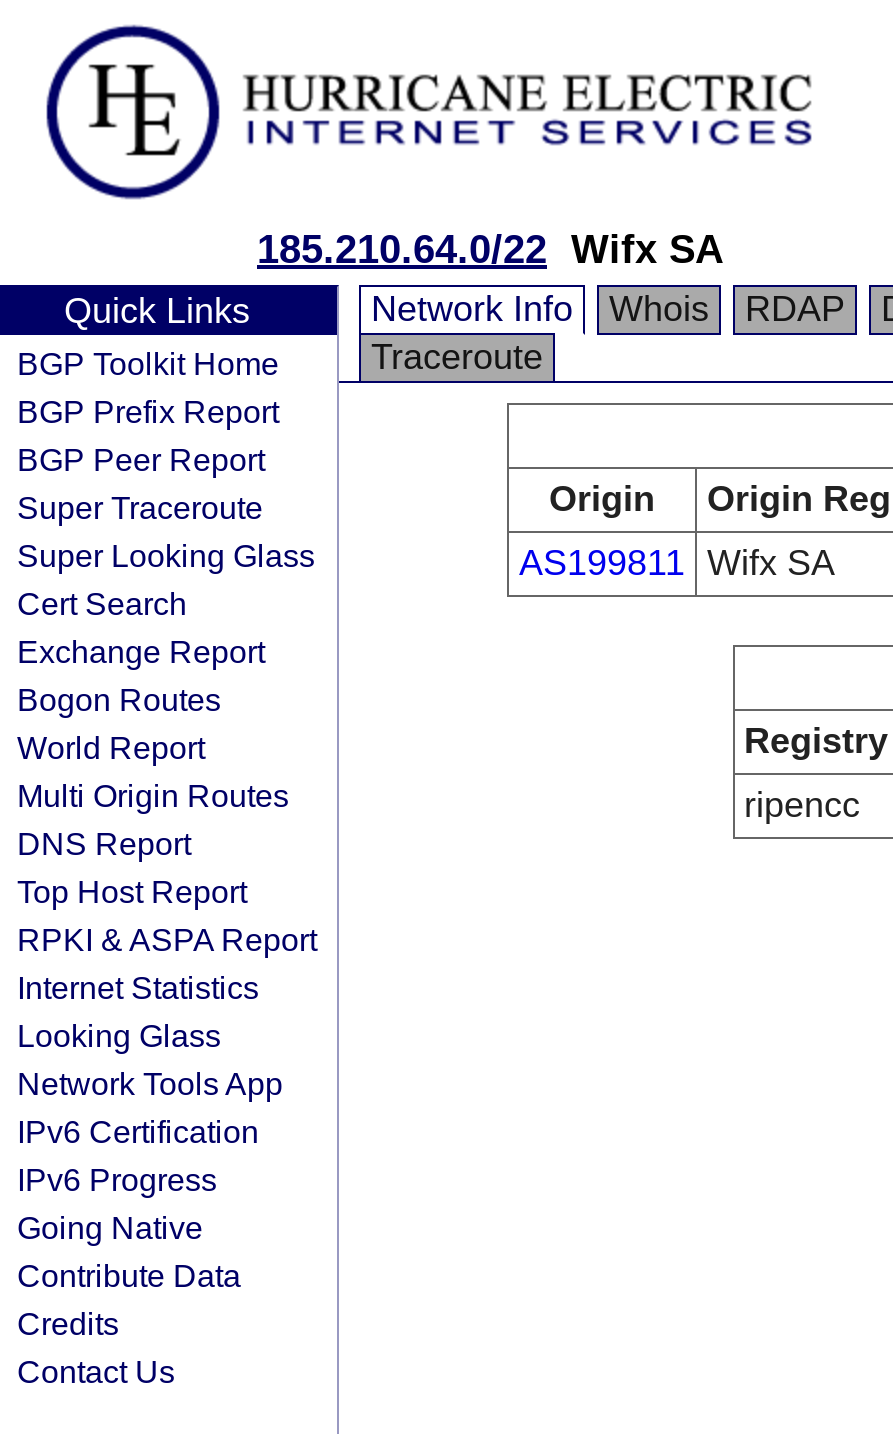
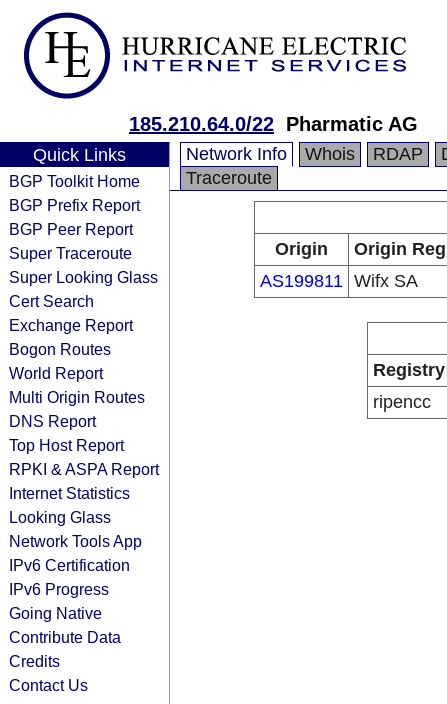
[257,227,723,271] 185.210.64.0/22 Wifx SA -> [129,113,418,135] 185.210.64.0/22 Pharmatic AG

